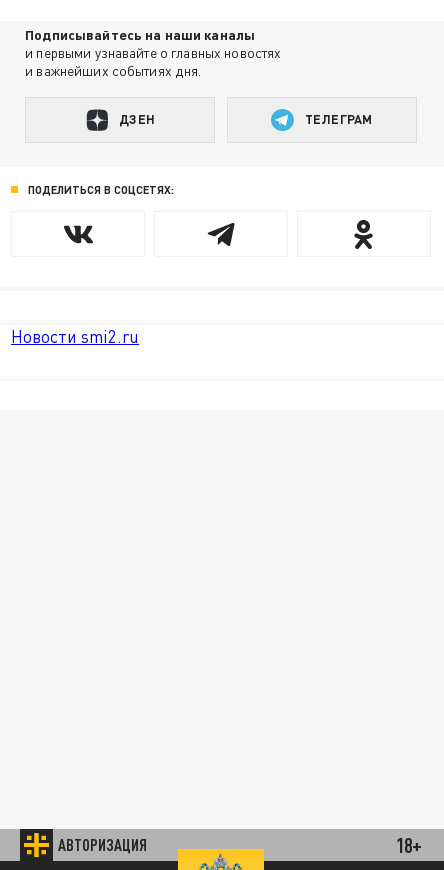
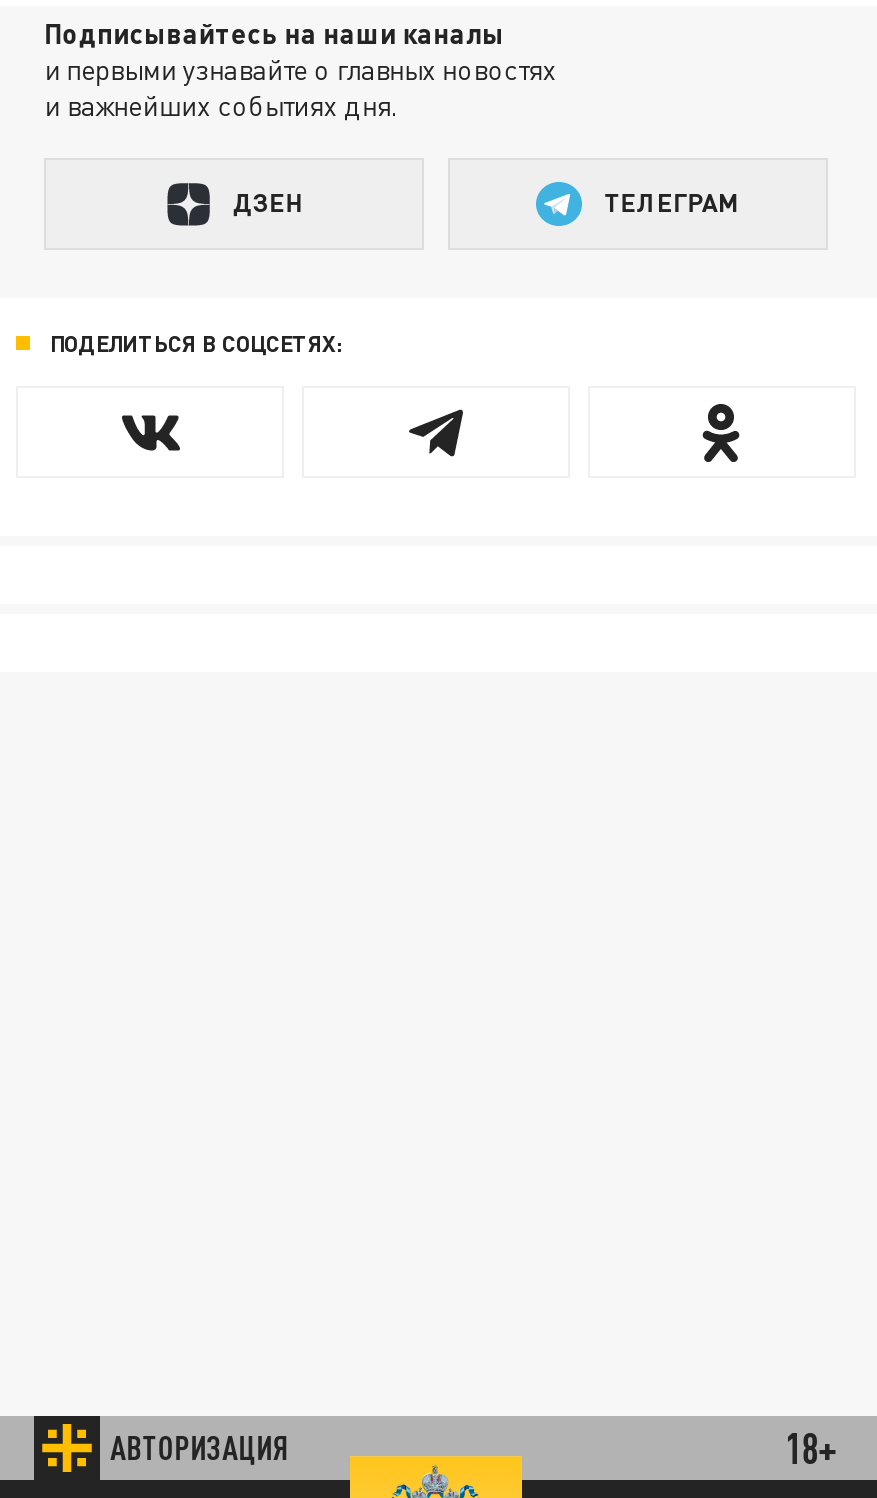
[11,326,139,347] Новости smi2.ru -> none

